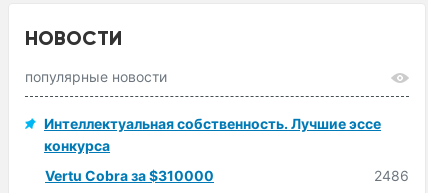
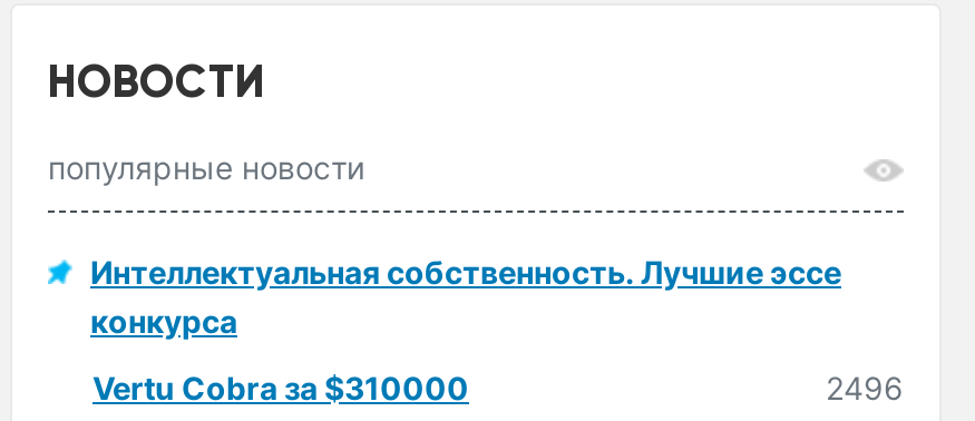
[374,167,409,184] 2486 -> [826,369,904,407] 2496

